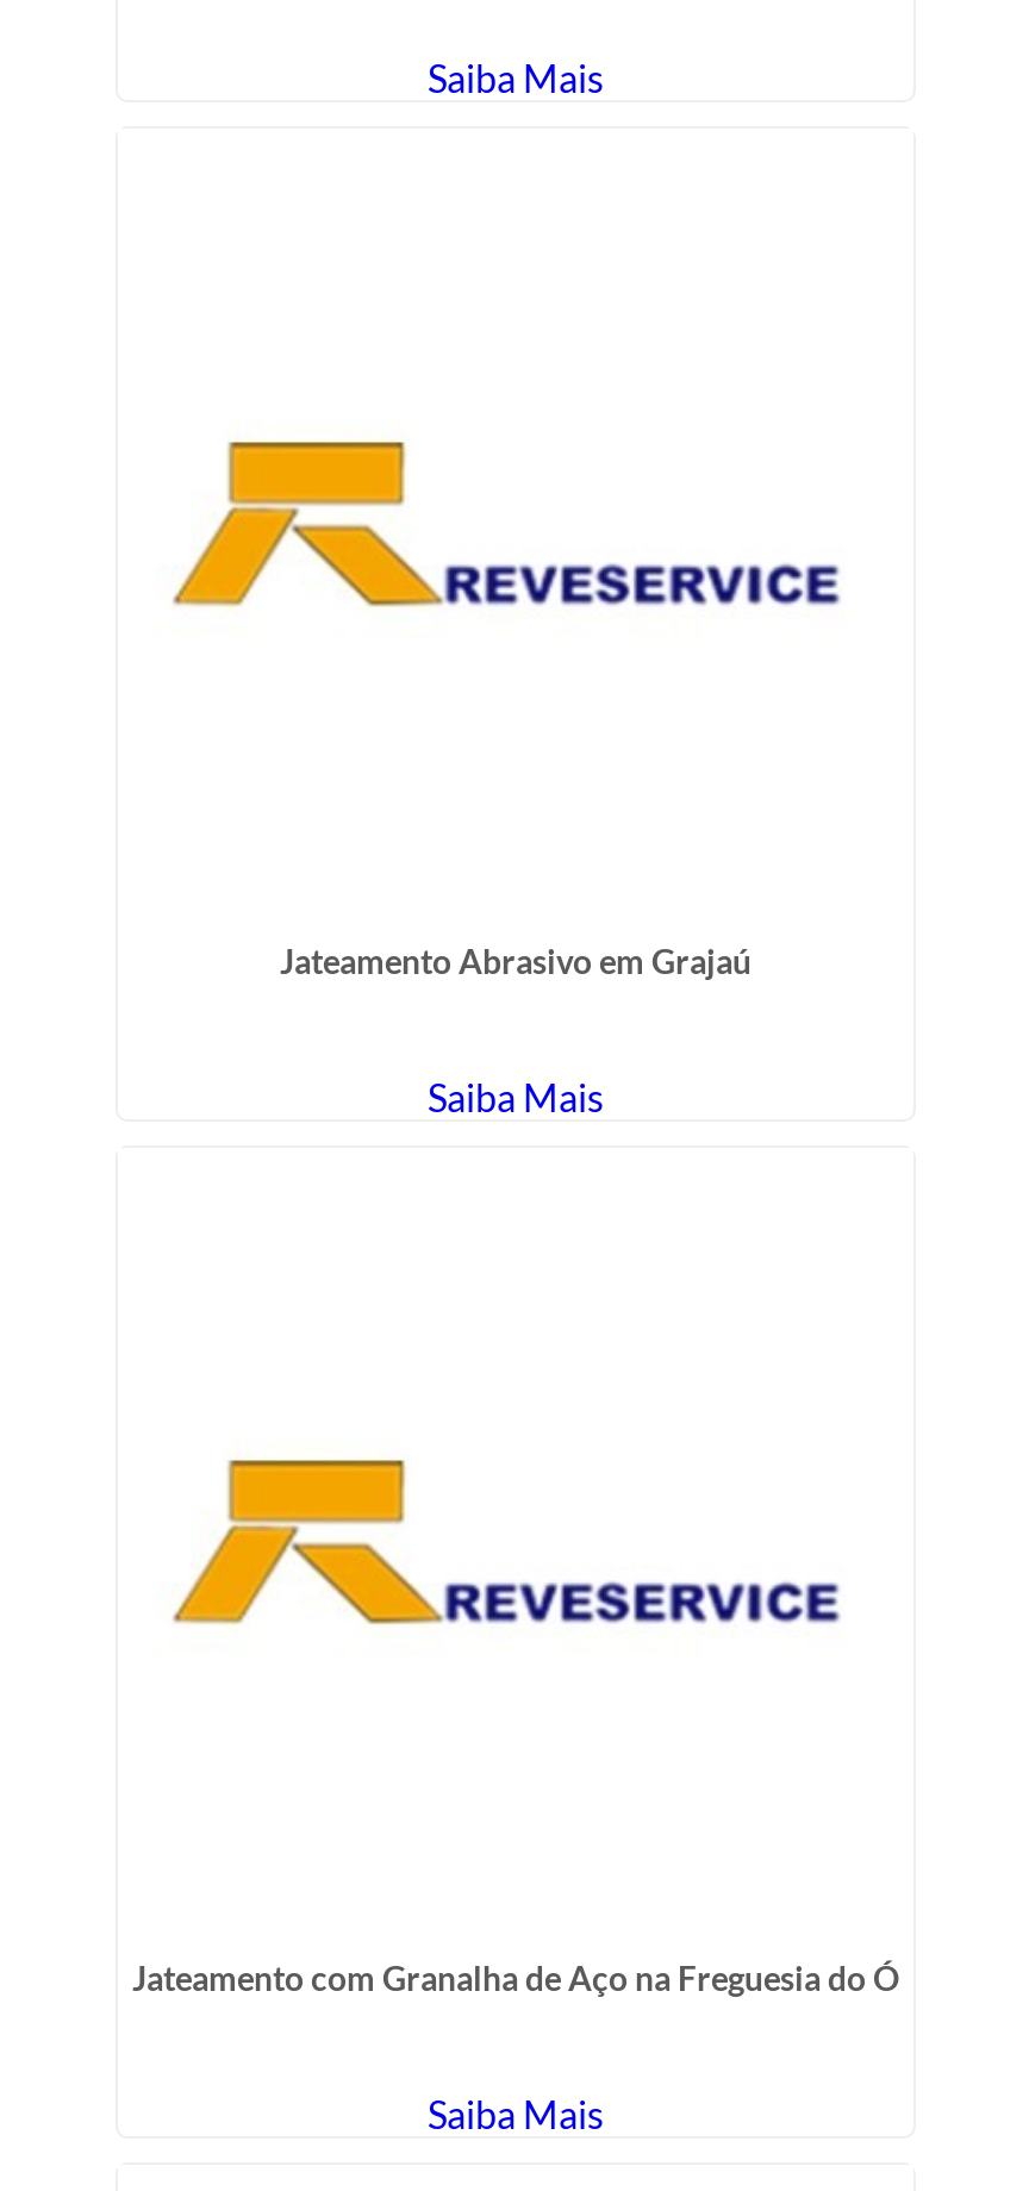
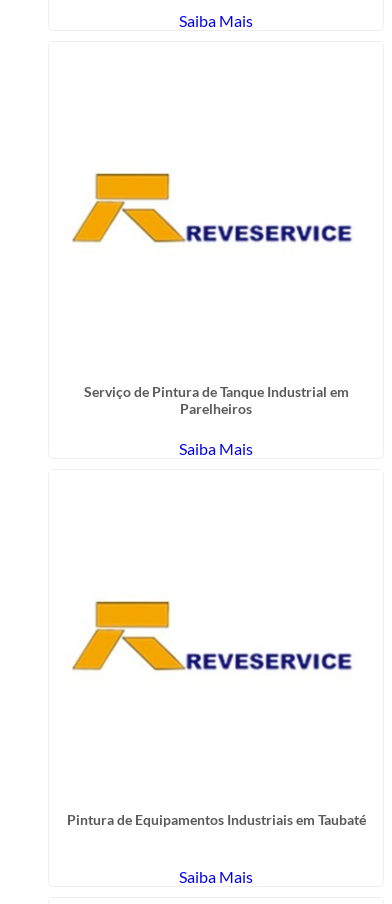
[280,939,752,980] Jateamento Abrasivo em Grajaú -> [83,383,348,417] Serviço de Pintura de Tanque Industrial em | Parelheiros
[132,1958,899,1998] Jateamento com Granalha de Aço na Freguesia do Ó -> [66,810,365,827] Pintura de Equipamentos Industriais em Taubaté

